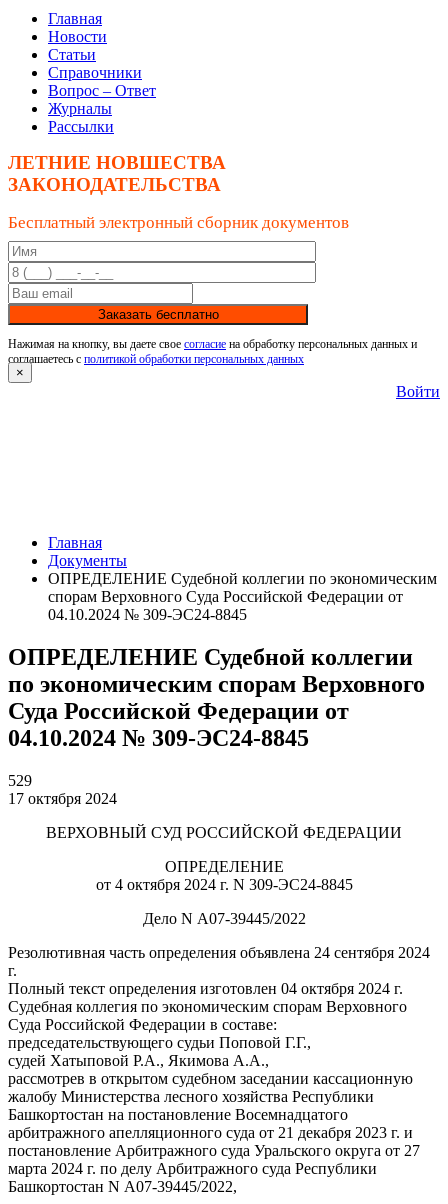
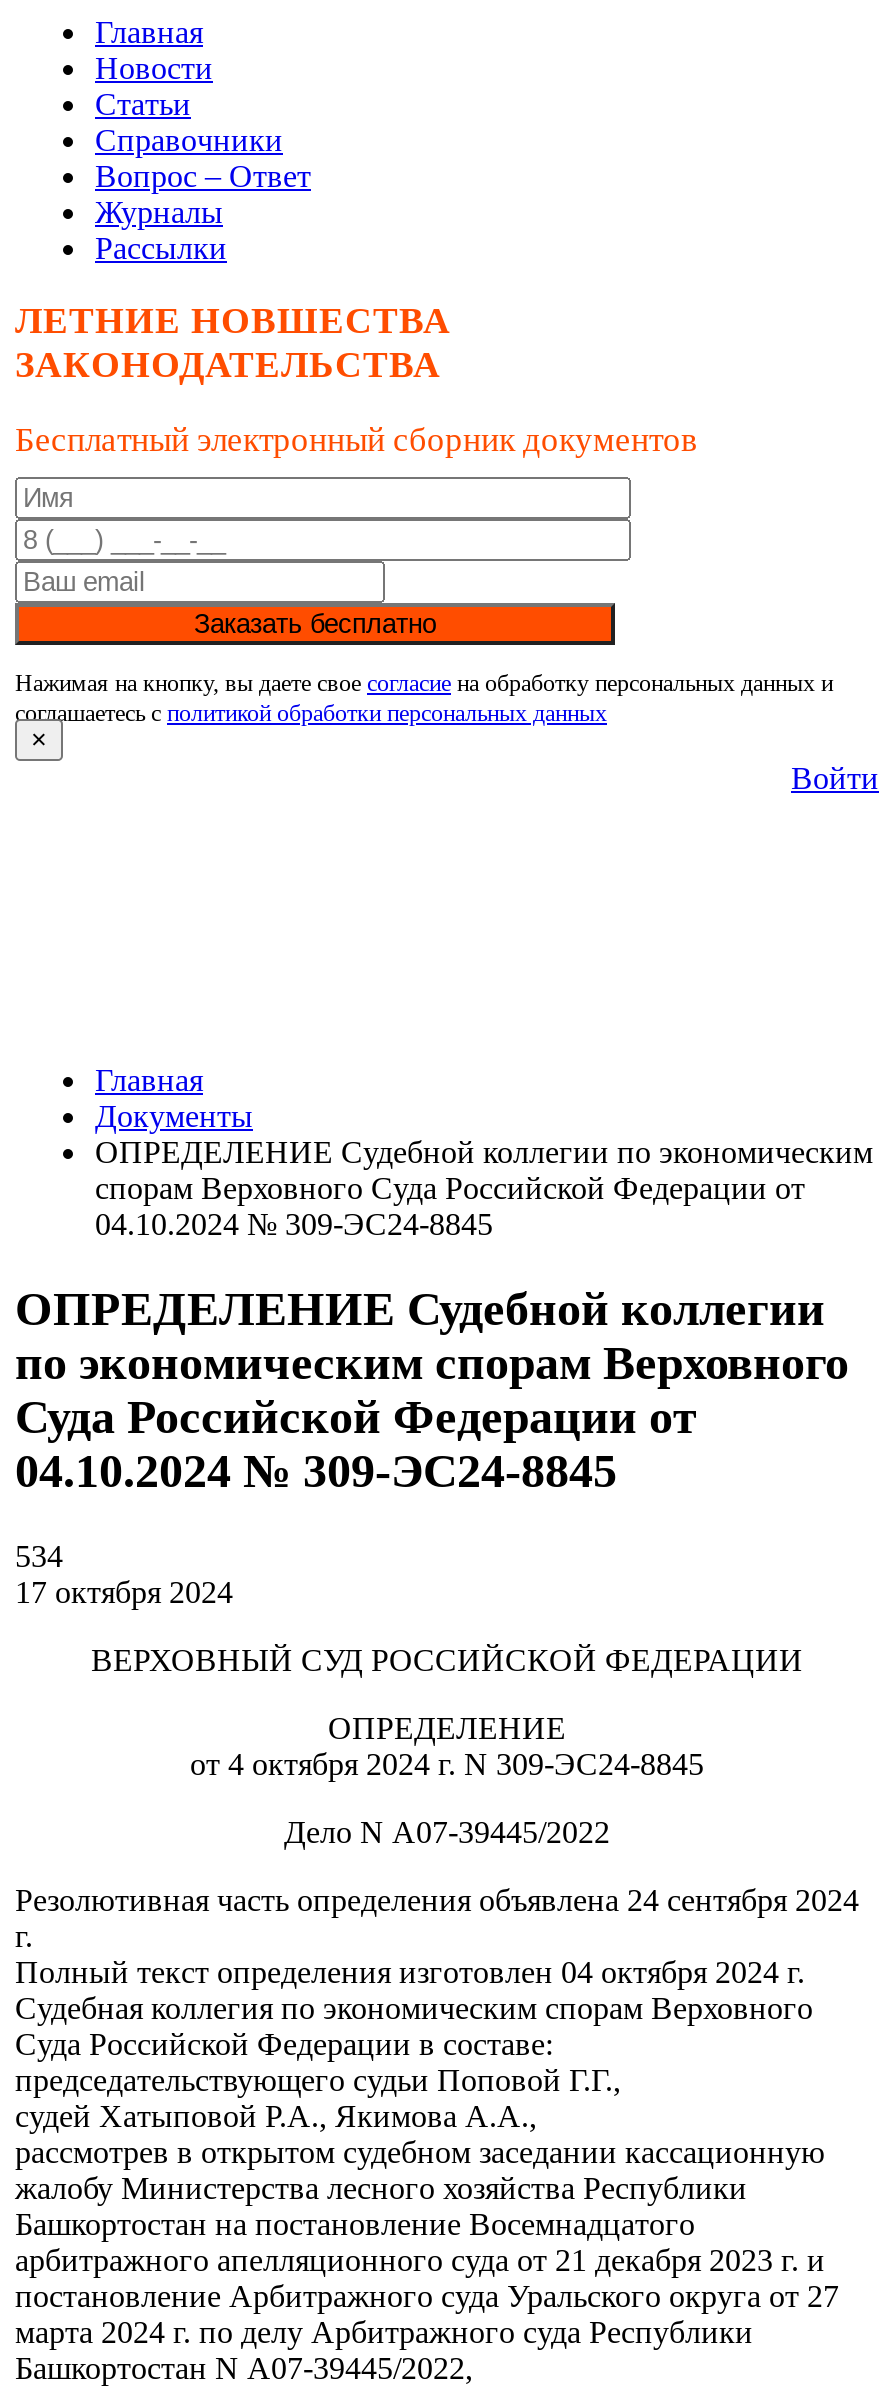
[8,772,32,789] 529 -> [15,1539,63,1573] 534

